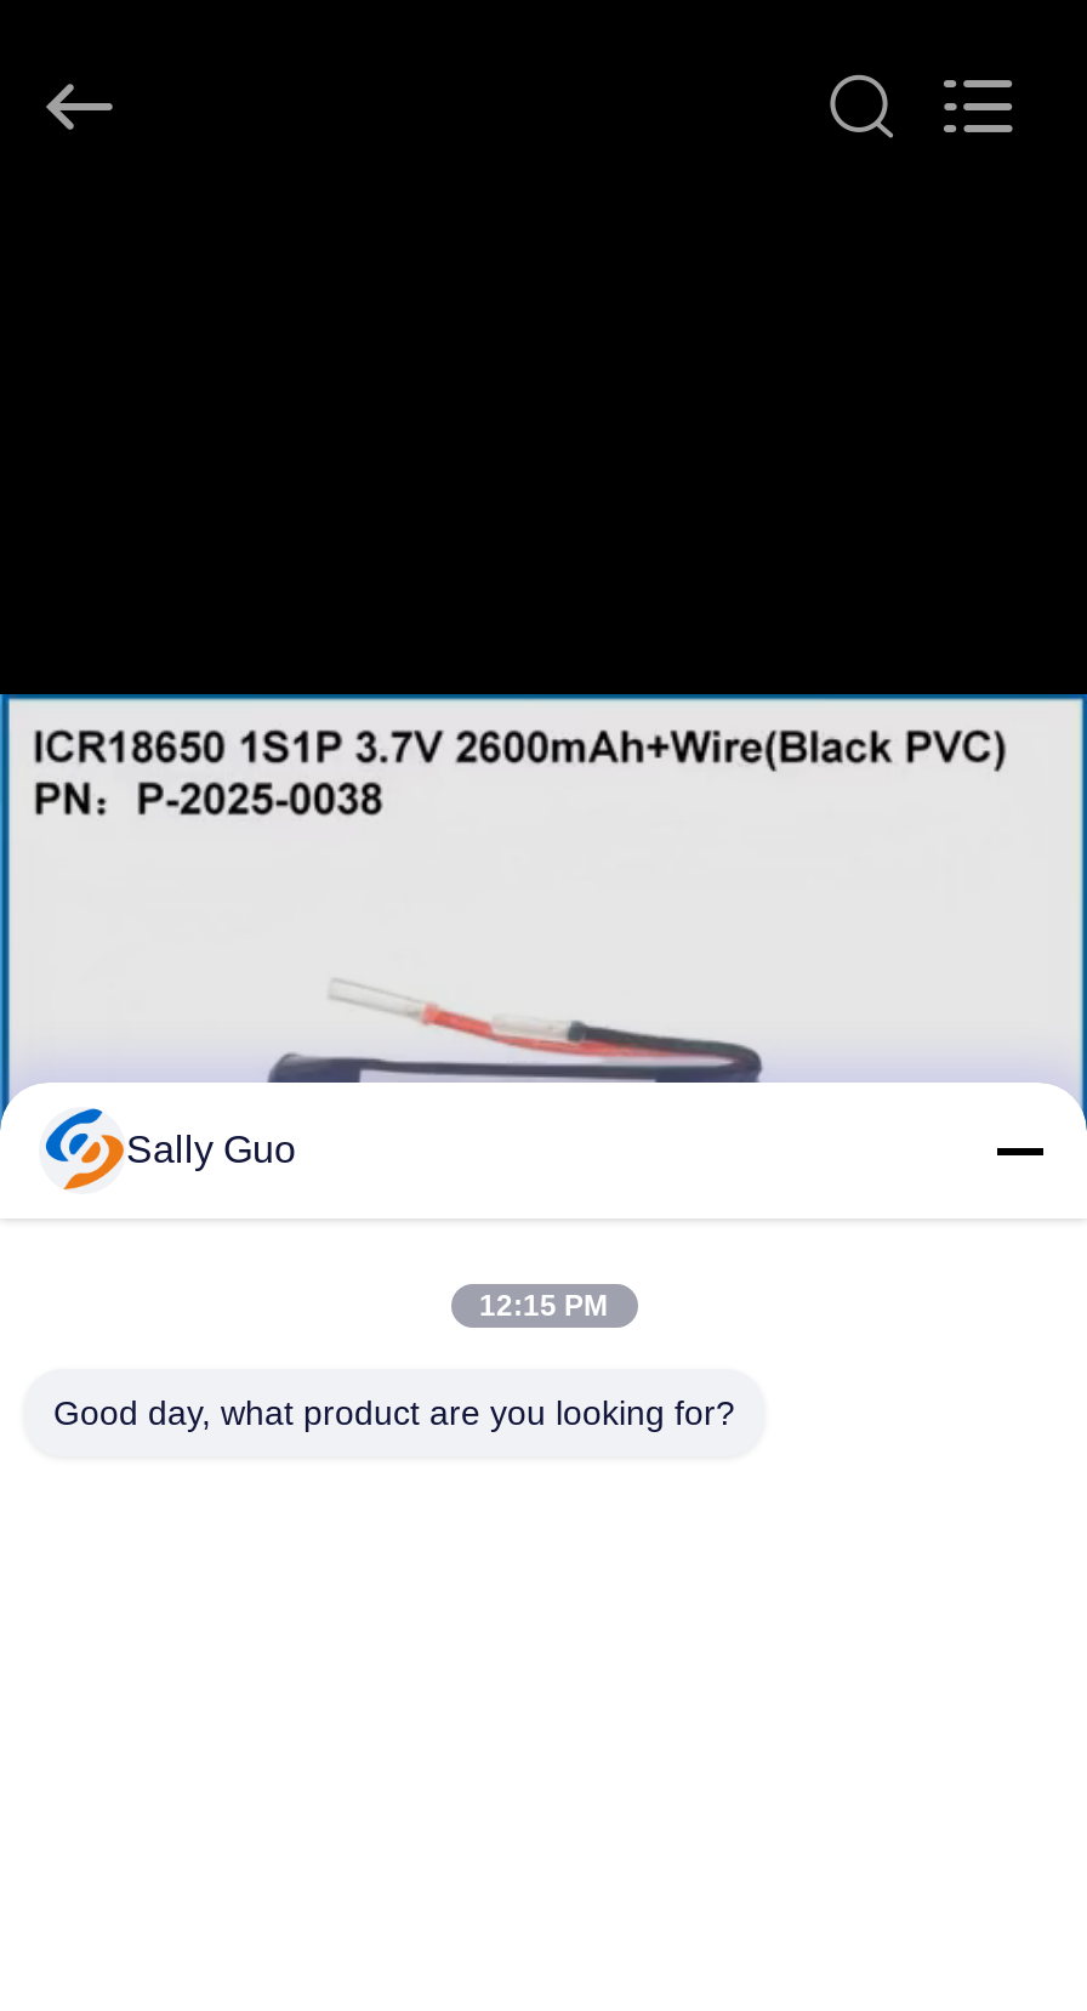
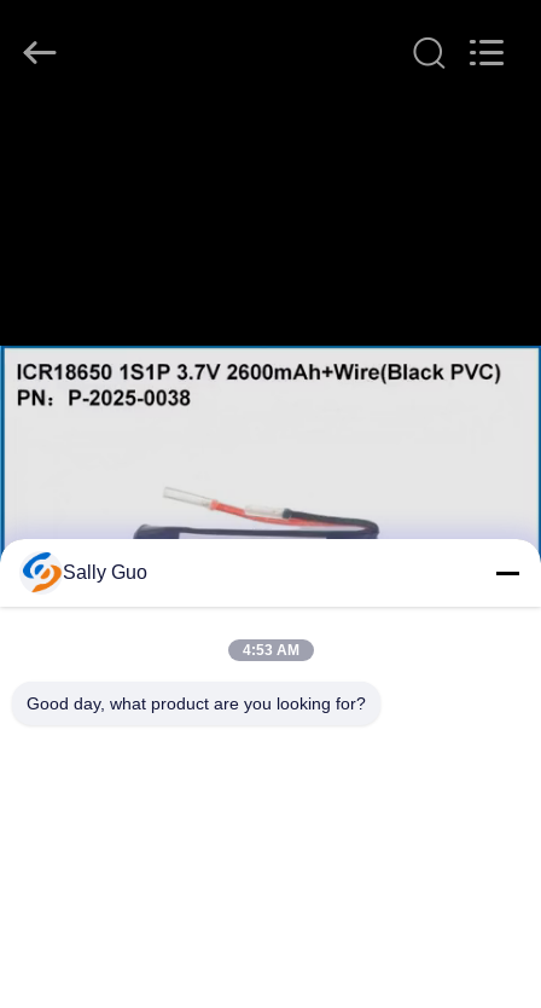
[479,1289,608,1323] 12:15 PM -> [242,642,299,659] 4:53 AM

